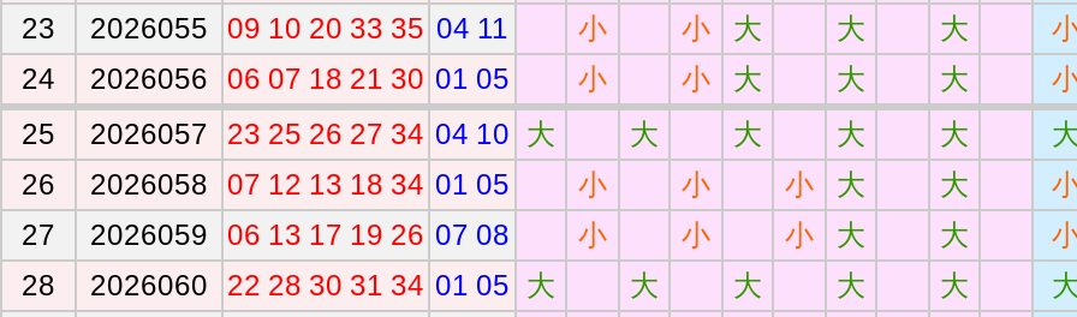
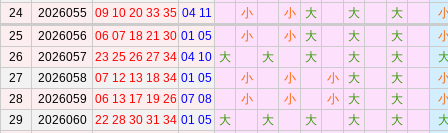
[22,12,508,46] 23 2026055 09 10 20 33 35 04 11 -> [9,6,211,20] 24 2026055 09 10 20 33 35 04 11
[22,62,510,96] 24 2026056 06 07 18 21 30 01 05 -> [9,29,212,43] 25 2026056 06 07 18 21 30 01 05
[22,118,555,151] 25 2026057 23 25 26 27 34 04 10 大 -> [9,50,231,64] 26 2026057 23 25 26 27 34 04 10 大
[22,168,510,202] 26 2026058 07 12 13 18 34 01 05 -> [9,71,212,85] 27 2026058 07 12 13 18 34 01 05
[22,219,510,252] 27 2026059 06 13 17 19 26 07 08 -> [9,92,212,106] 28 2026059 06 13 17 19 26 07 08
[22,269,555,303] 28 2026060 22 28 30 31 34 01 05 大 -> [9,113,231,127] 29 2026060 22 28 30 31 34 01 05 大

